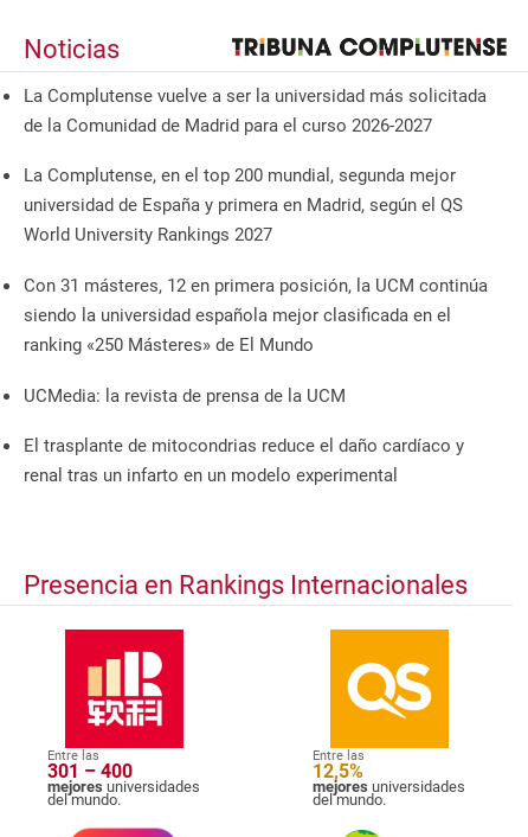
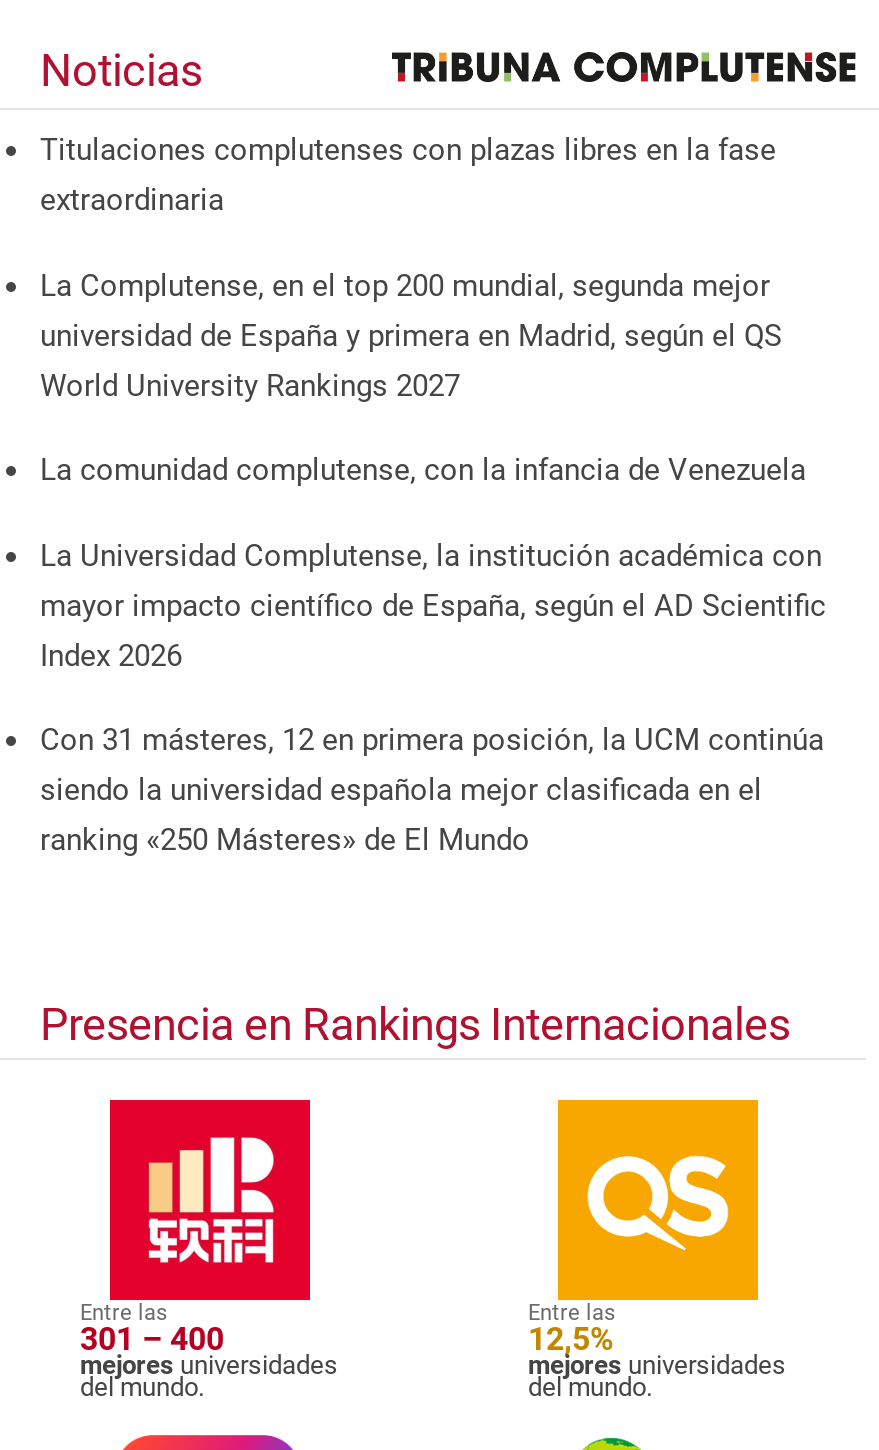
[24,85,487,136] La Complutense vuelve a ser la universidad más solicitada | de la Comunidad de Madrid para el curso 2026-2027 -> [40,132,776,218] Titulaciones complutenses con plazas libres en la fase | extraordinaria
none -> [40,452,826,673] La comunidad complutense, con la infancia de Venezuela | La Universidad Complutense, la institución académica con | mayor impacto científico de España, según el AD Scientific | Index 2026
moved [24,275,488,356] -> [40,722,824,858]: Con 31 másteres, 12 en primera posición, la UCM continúa | siendo la universidad española mejor clasificada en el | ranking «250 Másteres» de El Mundo
[24,385,464,486] UCMedia: la revista de prensa de la UCM | El trasplante de mitocondrias reduce el daño cardíaco y | renal tras un infarto en un modelo experimental -> none

